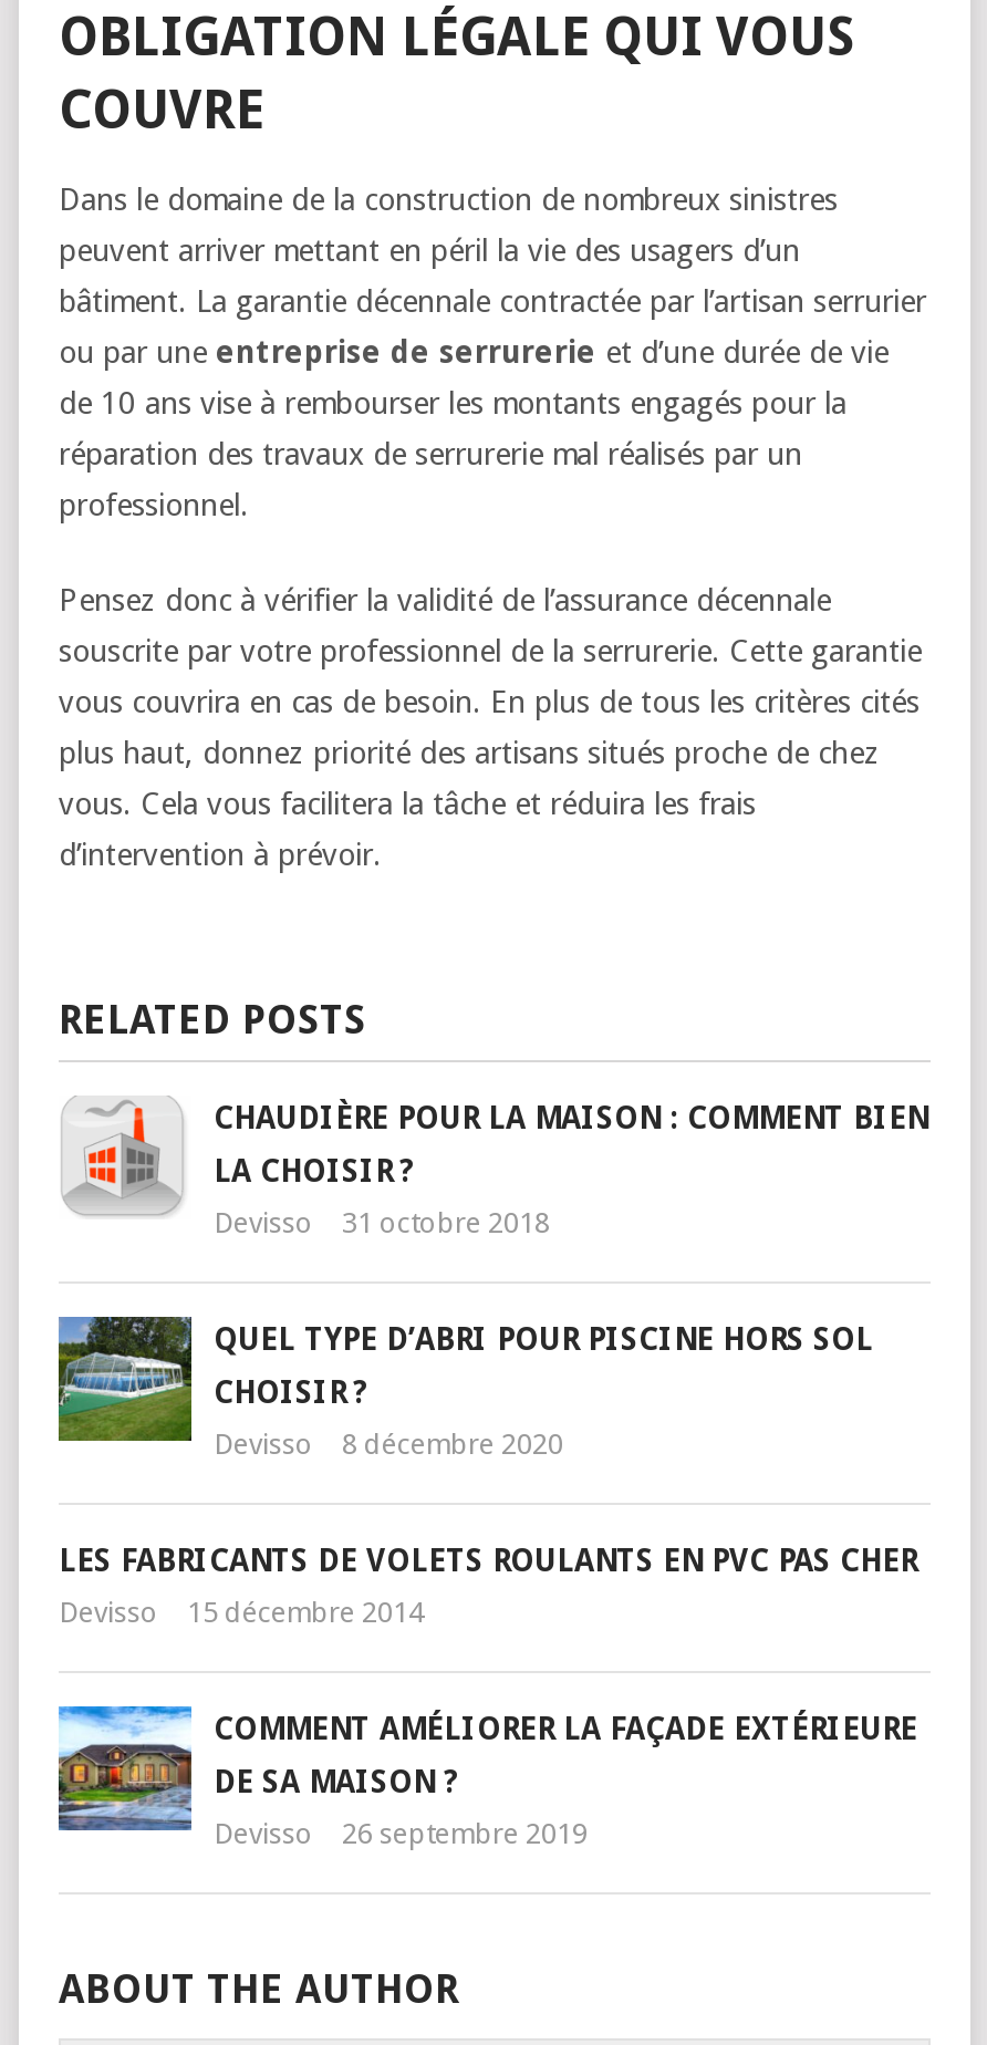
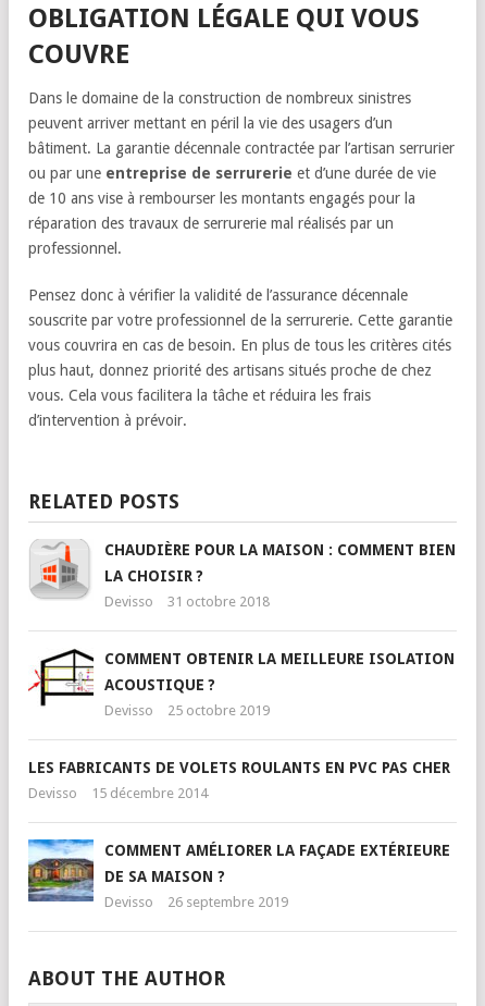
[56,1315,873,1443] [image] | QUEL TYPE D’ABRI POUR PISCINE HORS SOL -> [27,648,455,709] [image] | COMMENT OBTENIR LA MEILLEURE ISOLATION
[214,1374,368,1410] CHOISIR ? -> [104,676,215,693] ACOUSTIQUE ?
[214,1427,563,1460] Devisso 8 décembre 2020 -> [104,702,270,718] Devisso 25 octobre 2019

